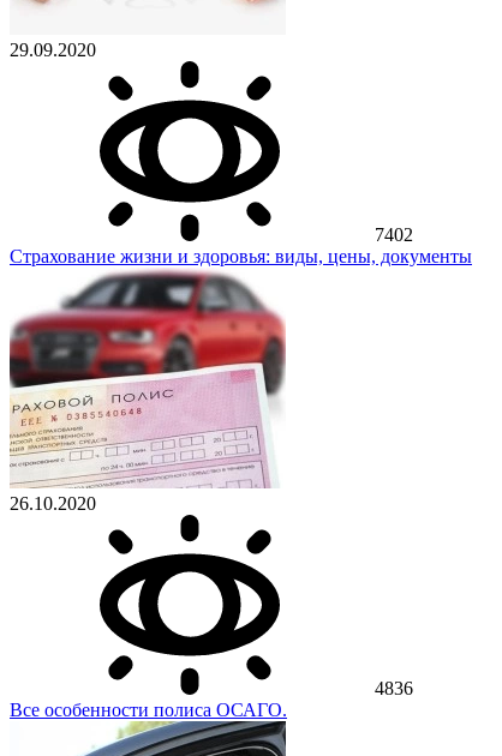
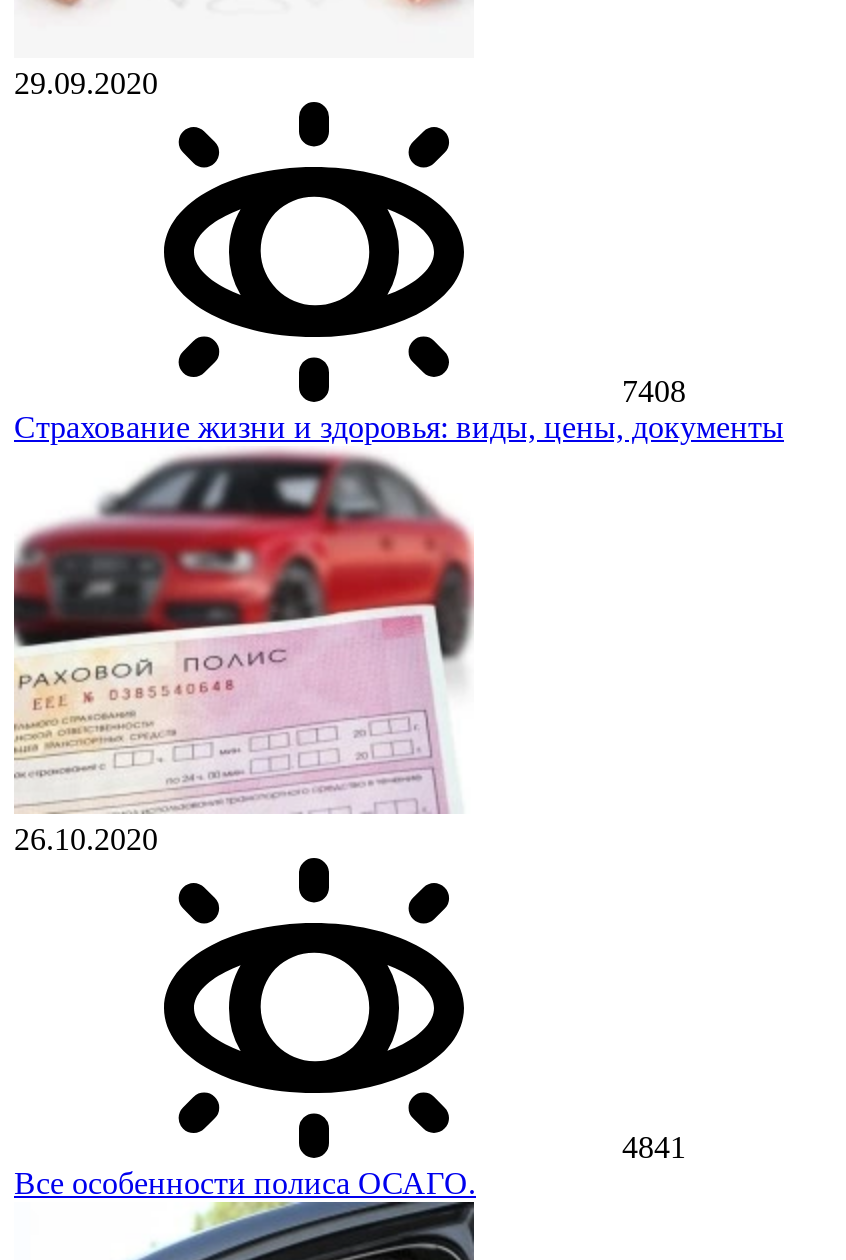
[370,224,413,244] 7402 -> [614,373,686,407] 7408
[370,678,413,698] 4836 -> [614,1129,686,1163] 4841

